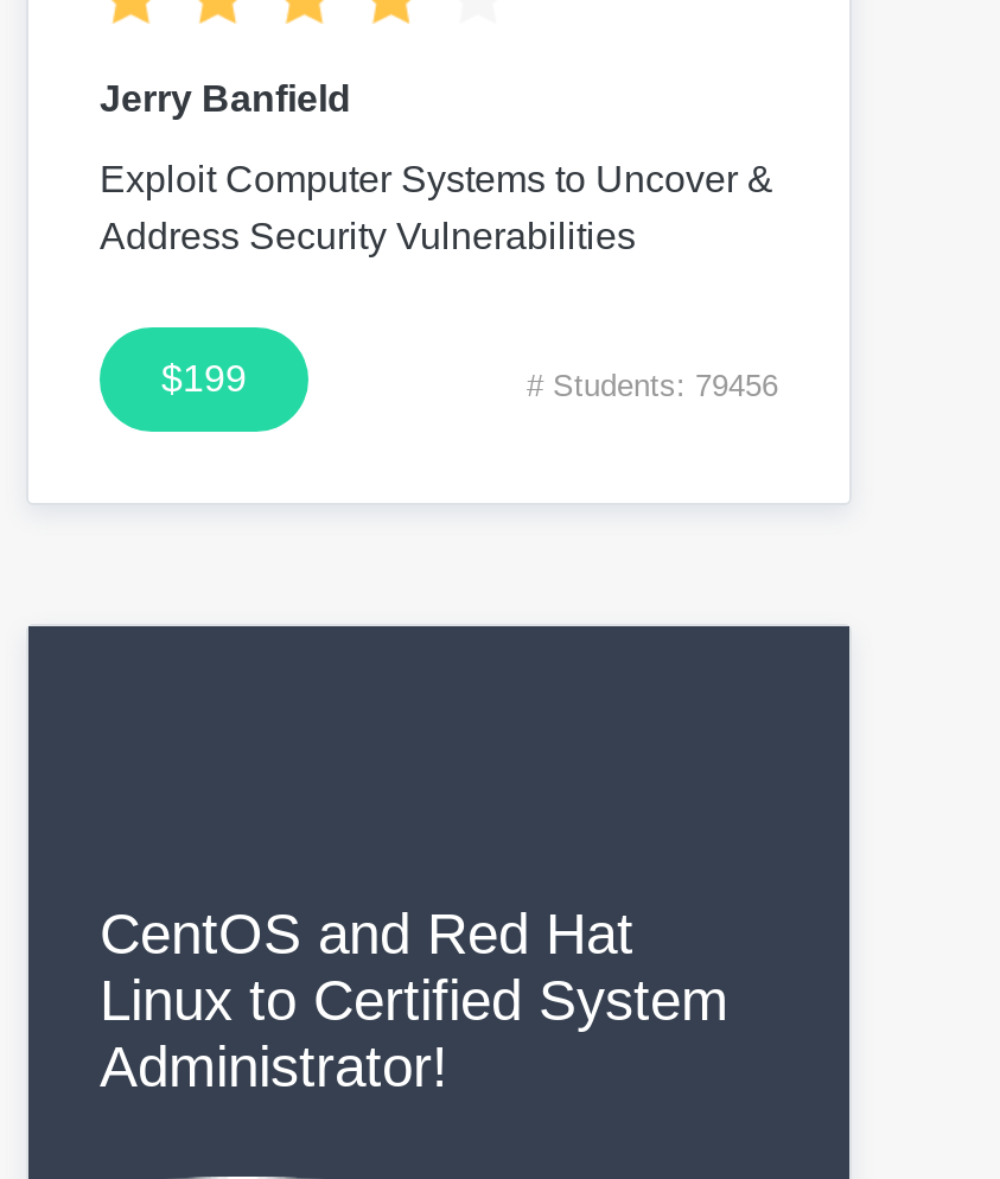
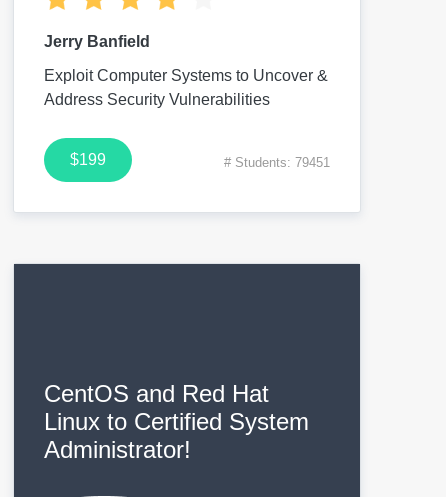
[527,369,778,404] # Students: 79456 -> [224,155,330,170] # Students: 79451

